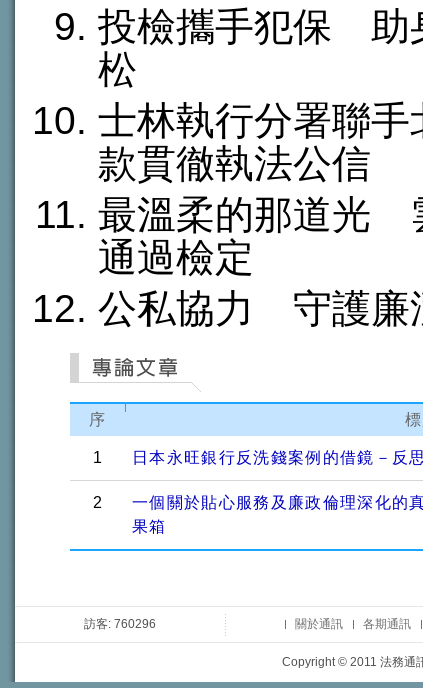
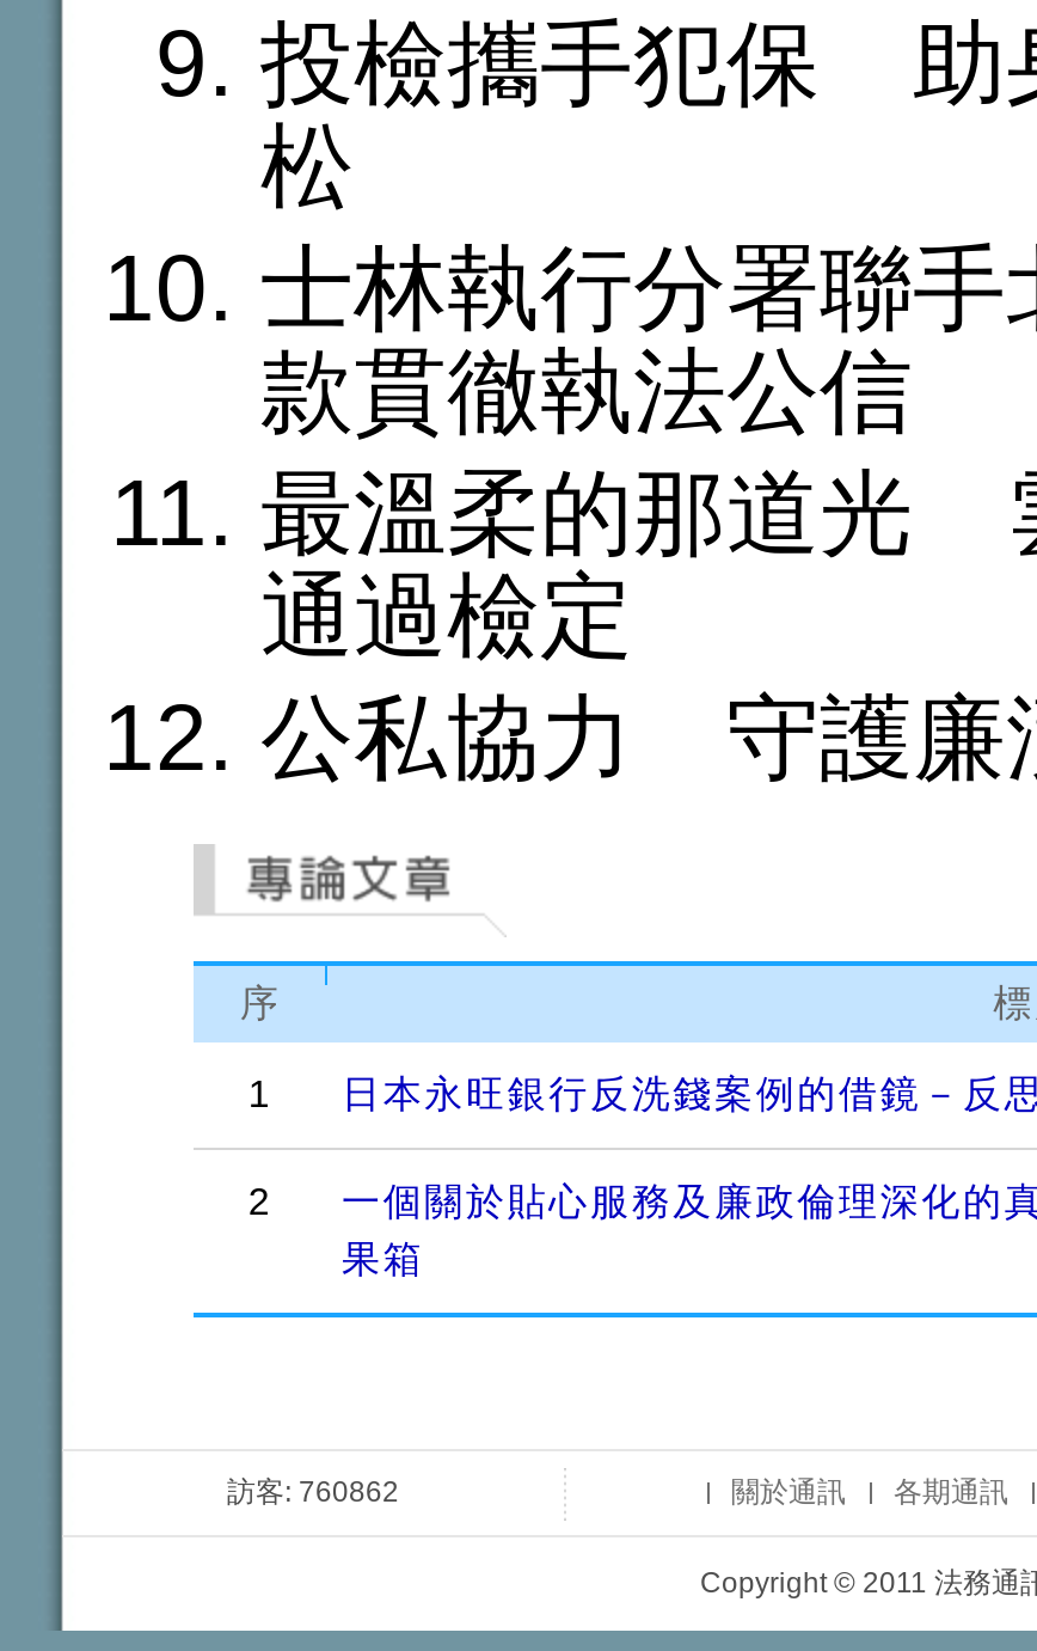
[84,617,156,631] 訪客: 760296 -> [227,1475,399,1509] 訪客: 760862

